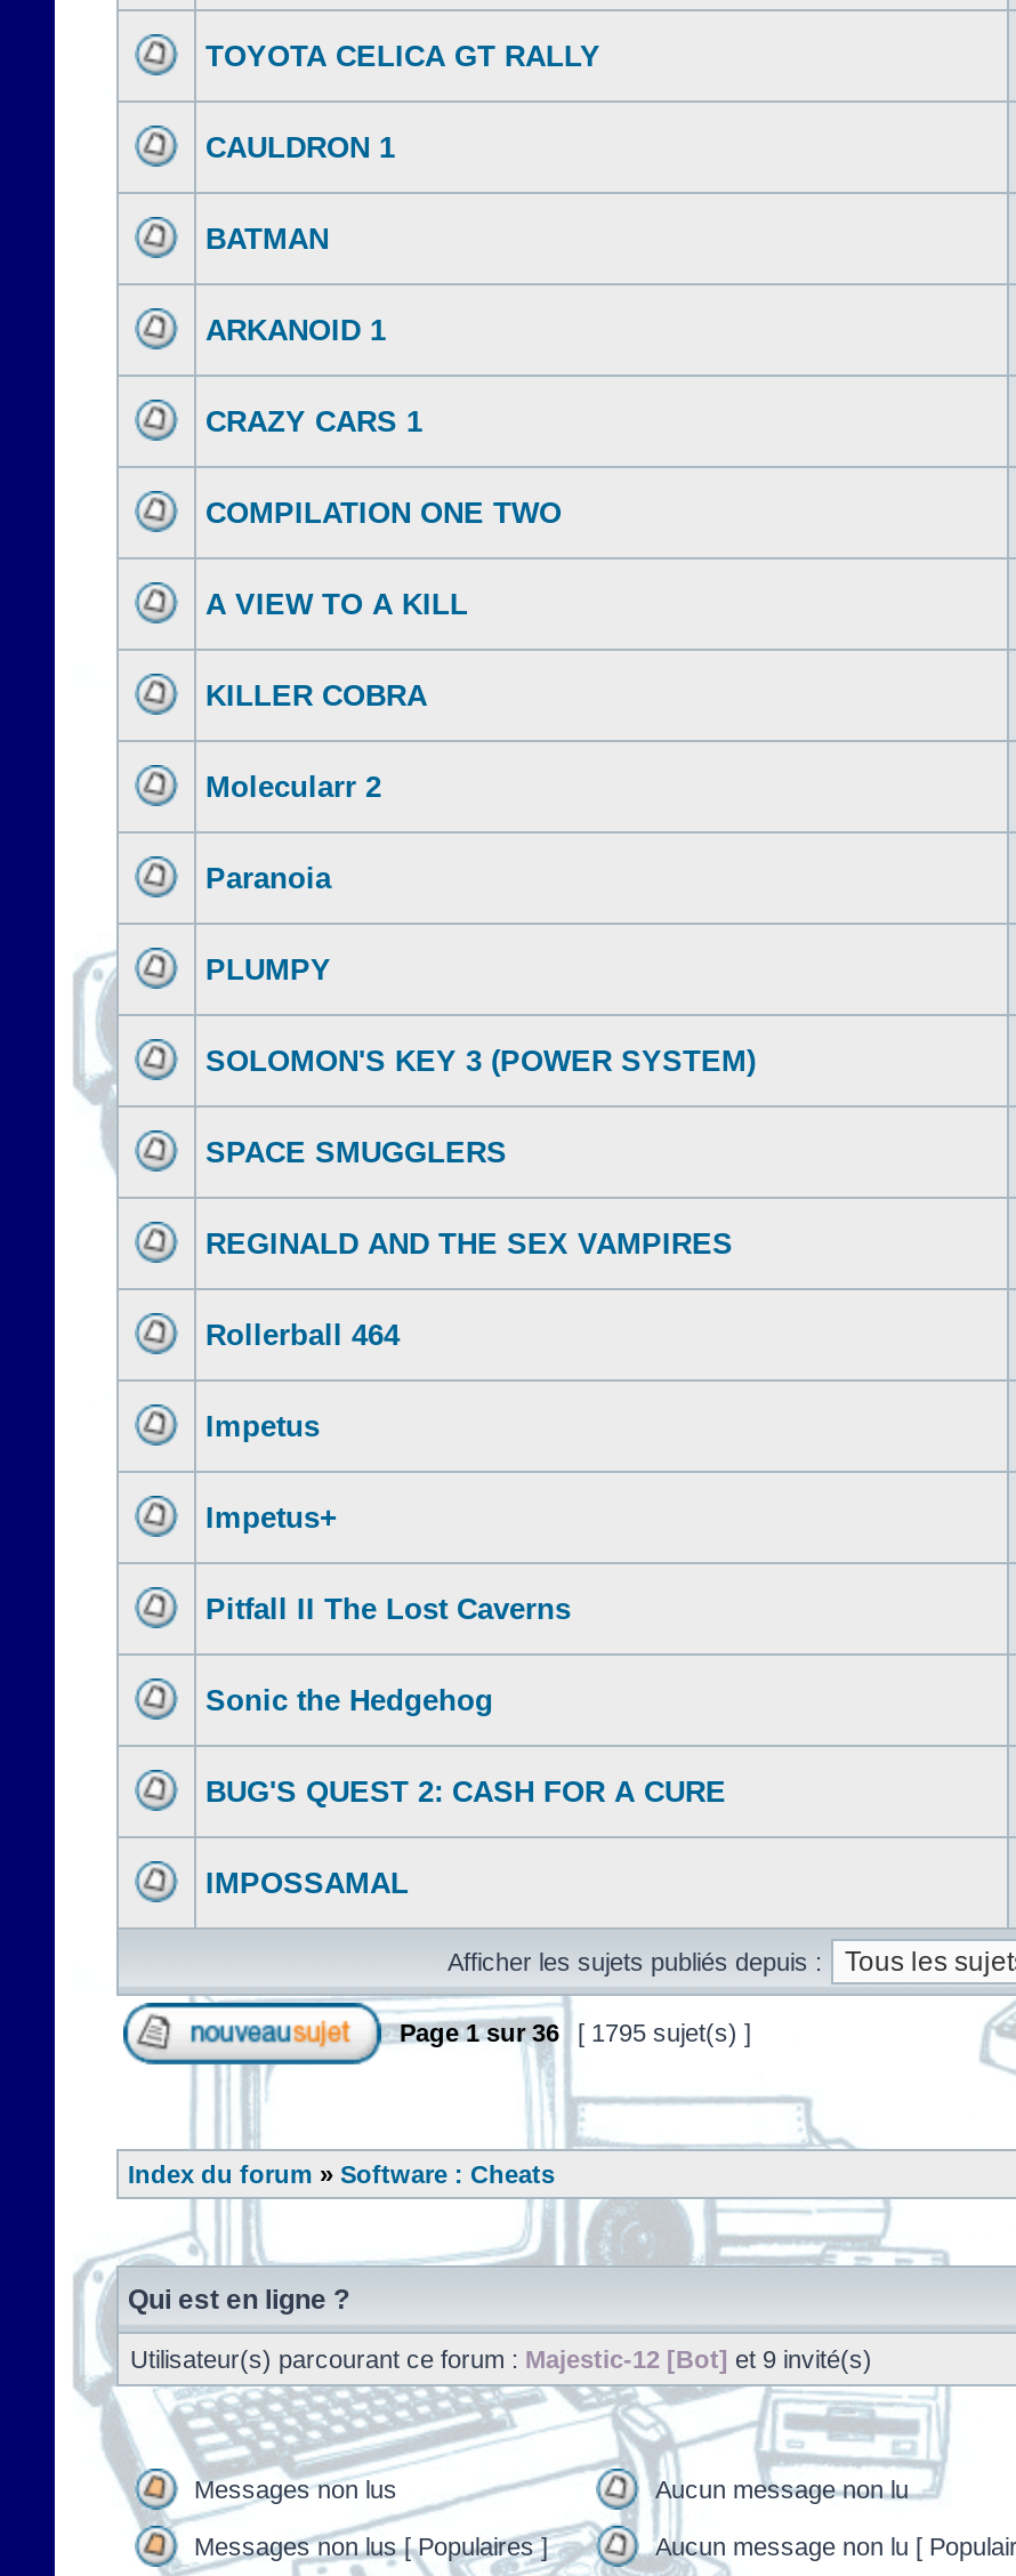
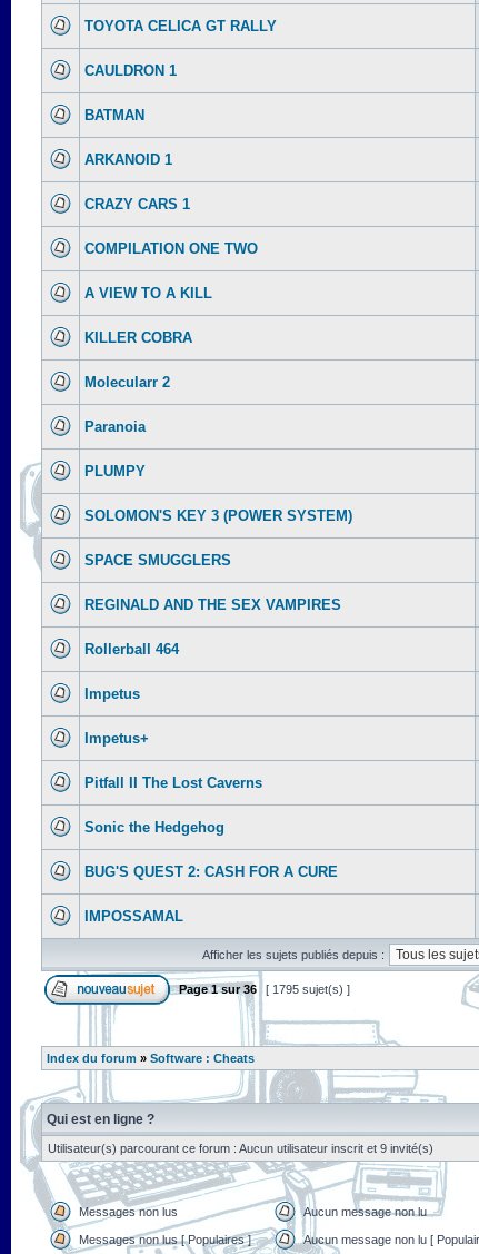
[130,2345,872,2373] Utilisateur(s) parcourant ce forum : Majestic-12 [Bot] et 9 invité(s) -> [48,1142,433,1155] Utilisateur(s) parcourant ce forum : Aucun utilisateur inscrit et 9 invité(s)

